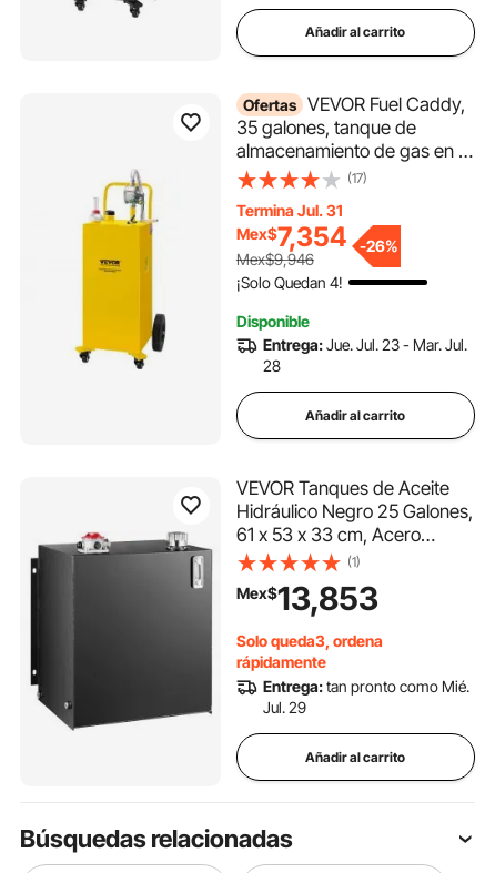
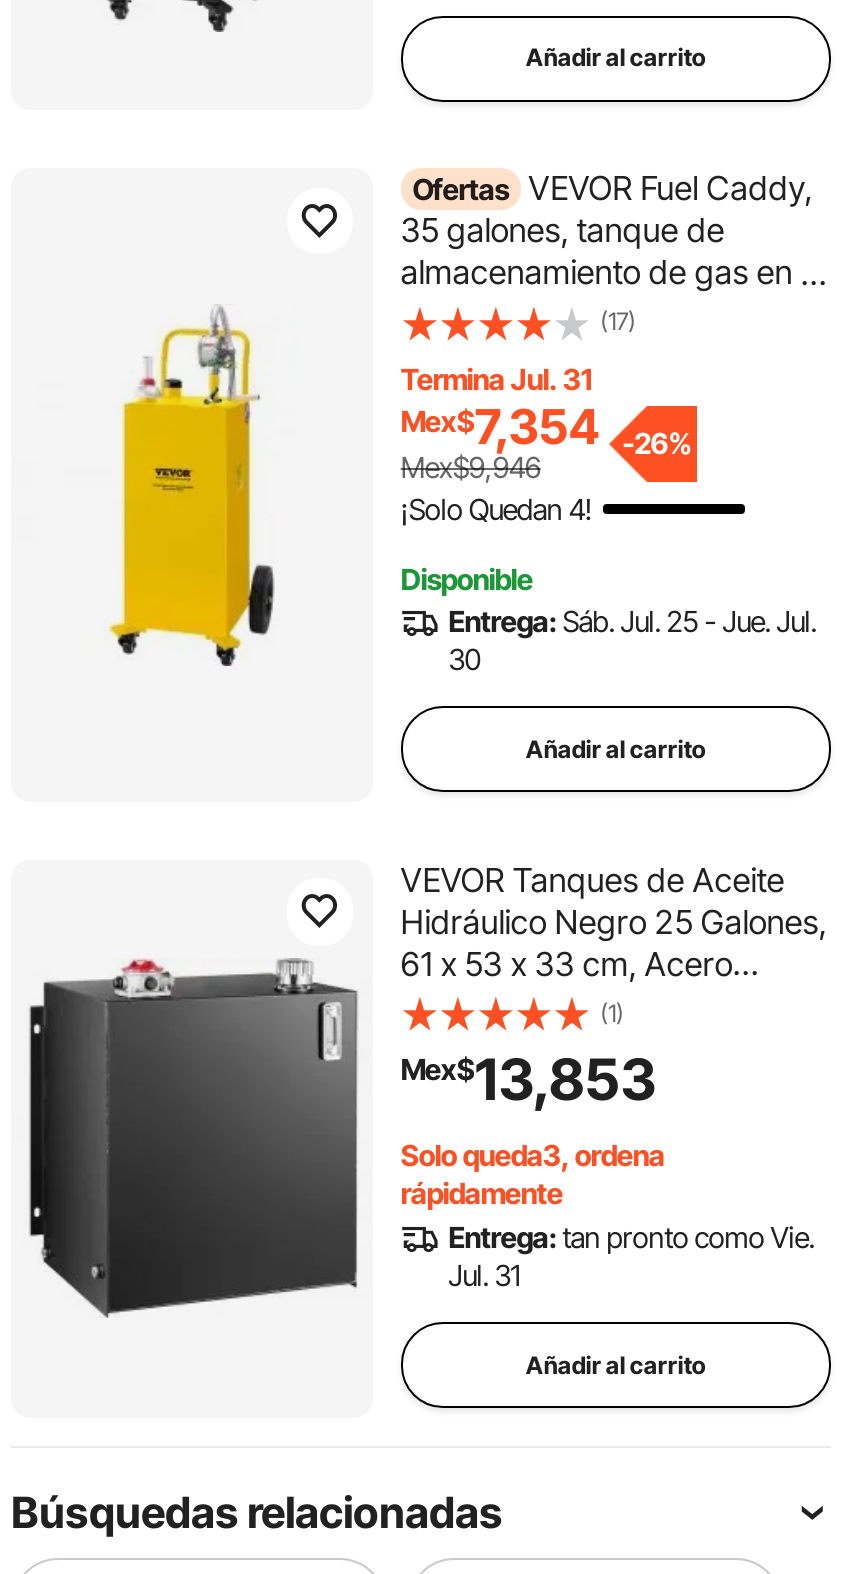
[263,335,467,354] Entrega: Jue. Jul. 23 - Mar. Jul. -> [448,604,816,638] Entrega: Sáb. Jul. 25 - Jue. Jul.
[263,356,280,375] 28 -> [448,642,480,676] 30
[263,676,469,695] Entrega: tan pronto como Mié. -> [448,1219,814,1253] Entrega: tan pronto como Vie.
[263,697,306,716] Jul. 29 -> [448,1257,520,1291] Jul. 31

